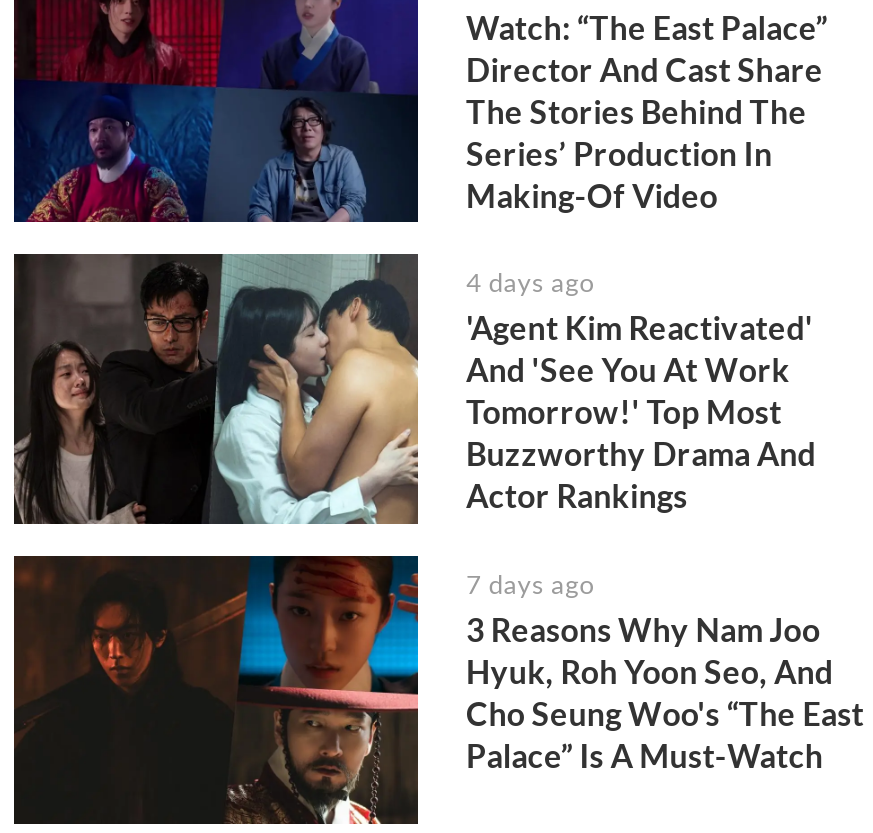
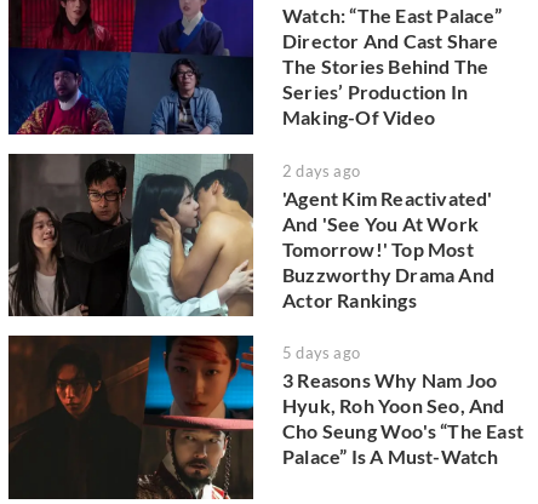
[466,266,594,298] 4 days ago -> [282,161,360,180] 2 days ago
[466,567,594,599] 7 days ago -> [282,343,360,363] 5 days ago

